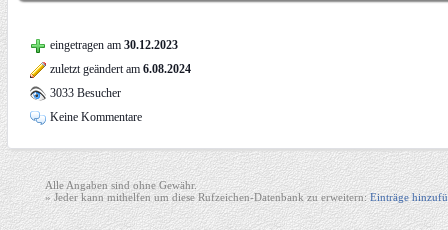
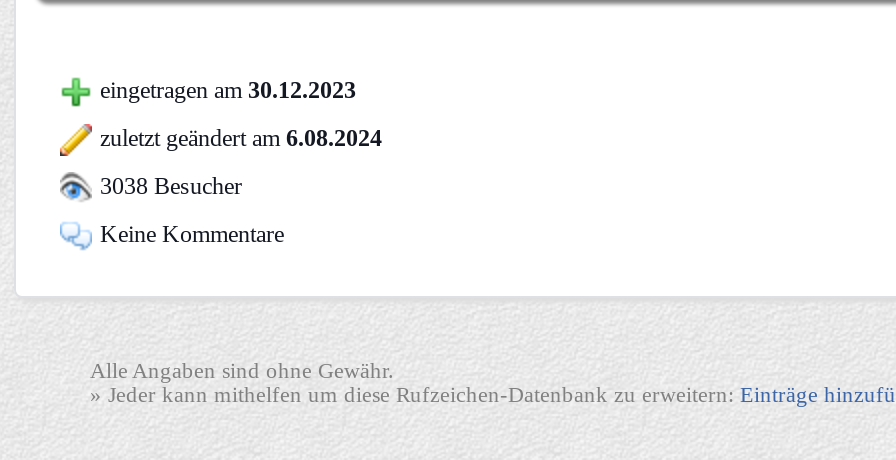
[50,86,121,100] 3033 Besucher -> [100,172,242,200] 3038 Besucher

